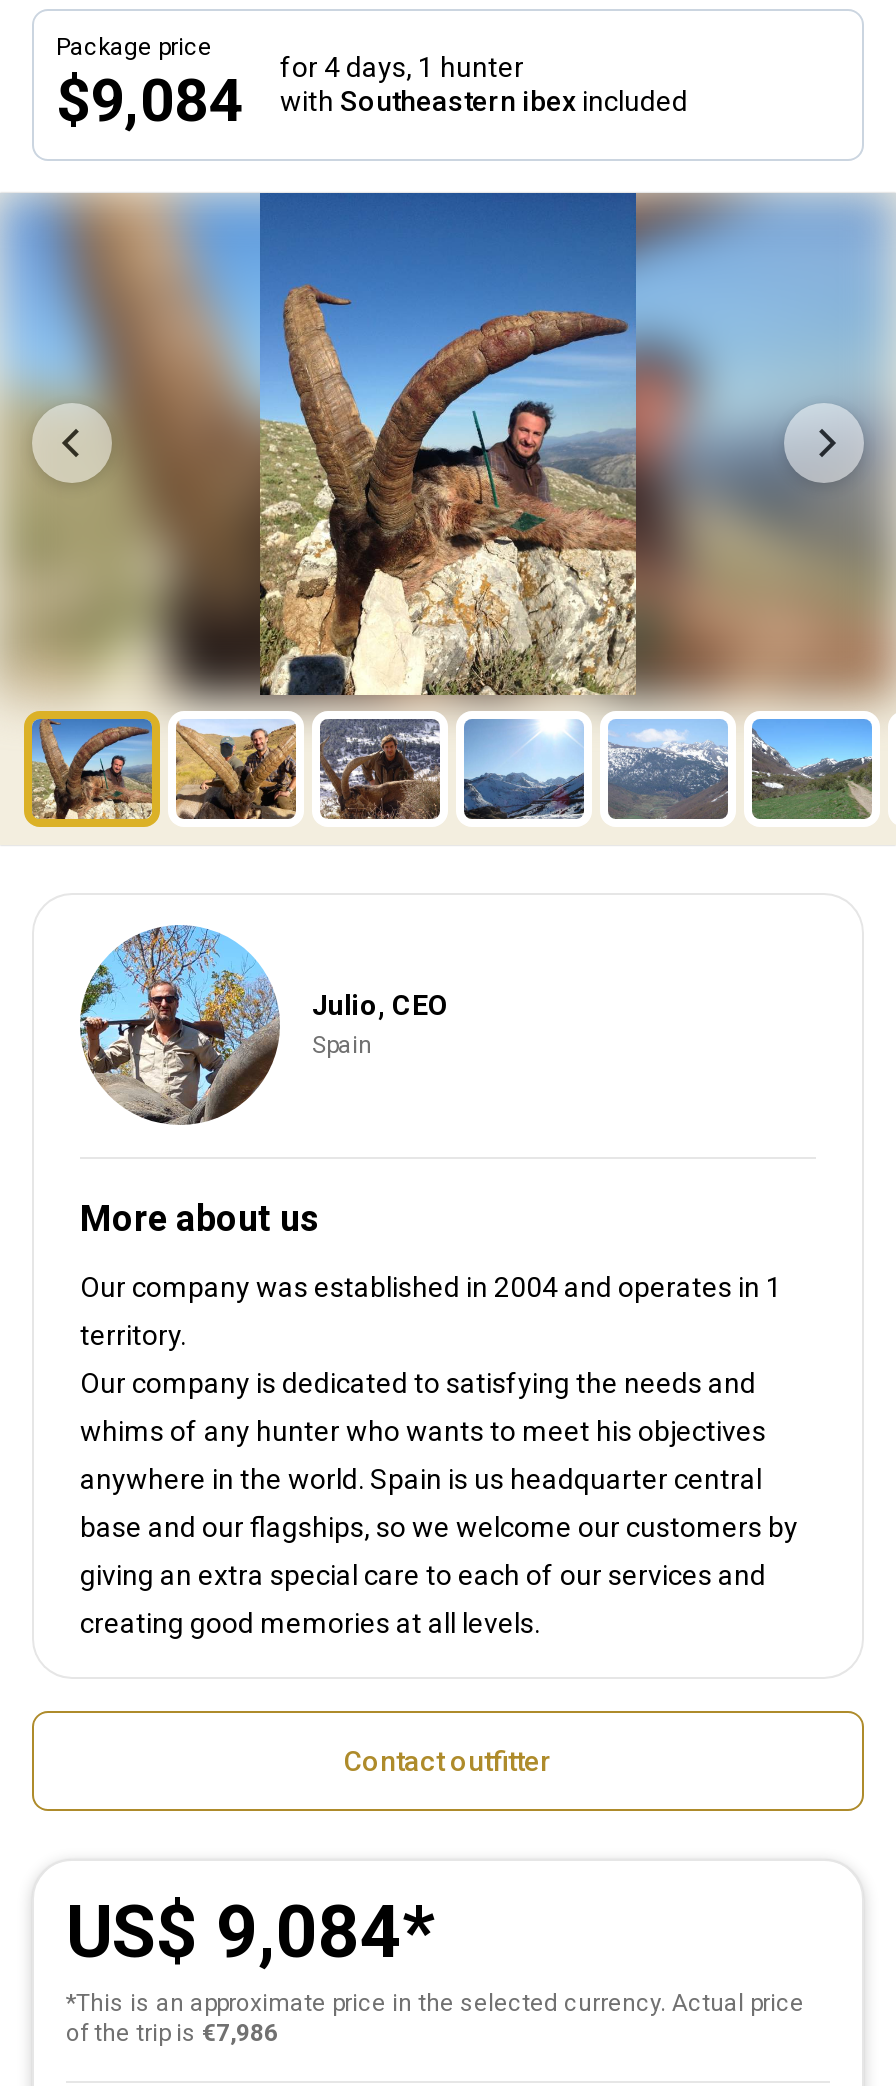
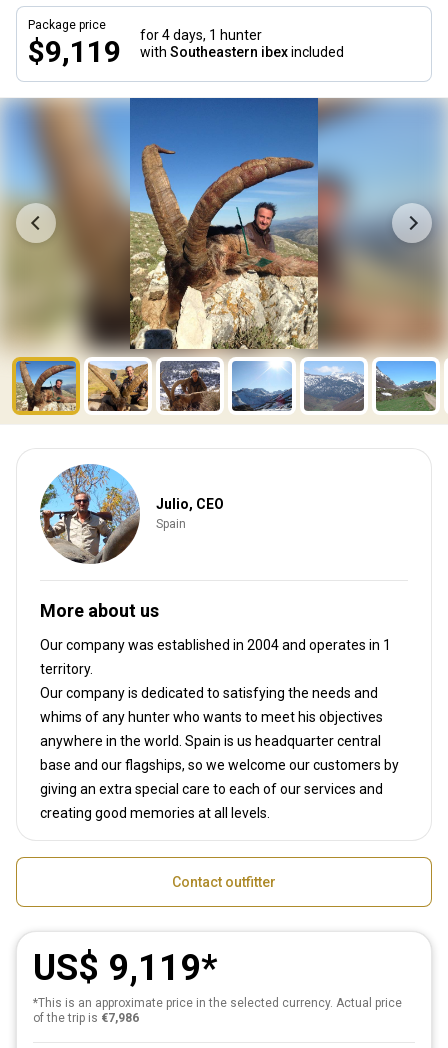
[56,51,688,135] $9,084 for 4 days, 1 hunter with Southeastern ibex included -> [28,27,344,69] $9,119 for 4 days, 1 hunter with Southeastern ibex included
[66,1891,402,1975] US$ 9,084 -> [33,947,201,989] US$ 9,119

